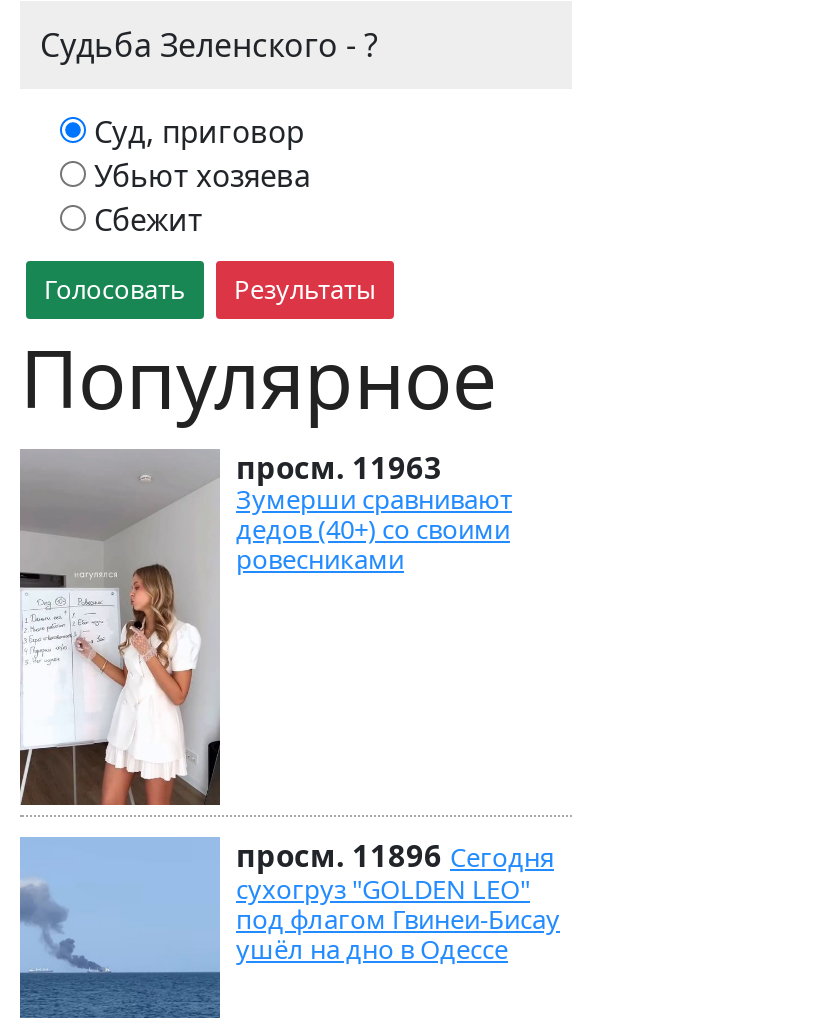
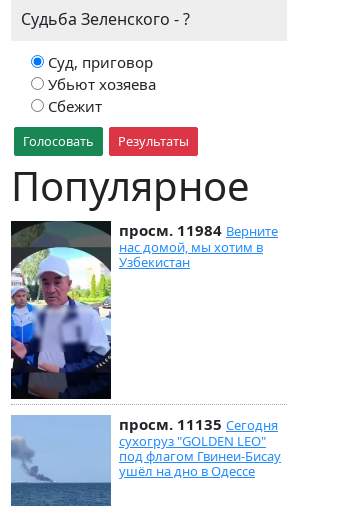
[18,447,512,808] [image] | просм. 11963 | Зумерши сравнивают | дедов (40+) со своими | ровесниками -> [10,220,278,400] [image] | просм. 11984 Верните | нас домой, мы хотим в | Узбекистан
[236,834,554,874] просм. 11896 Сегодня -> [119,414,278,434] просм. 11135 Сегодня

